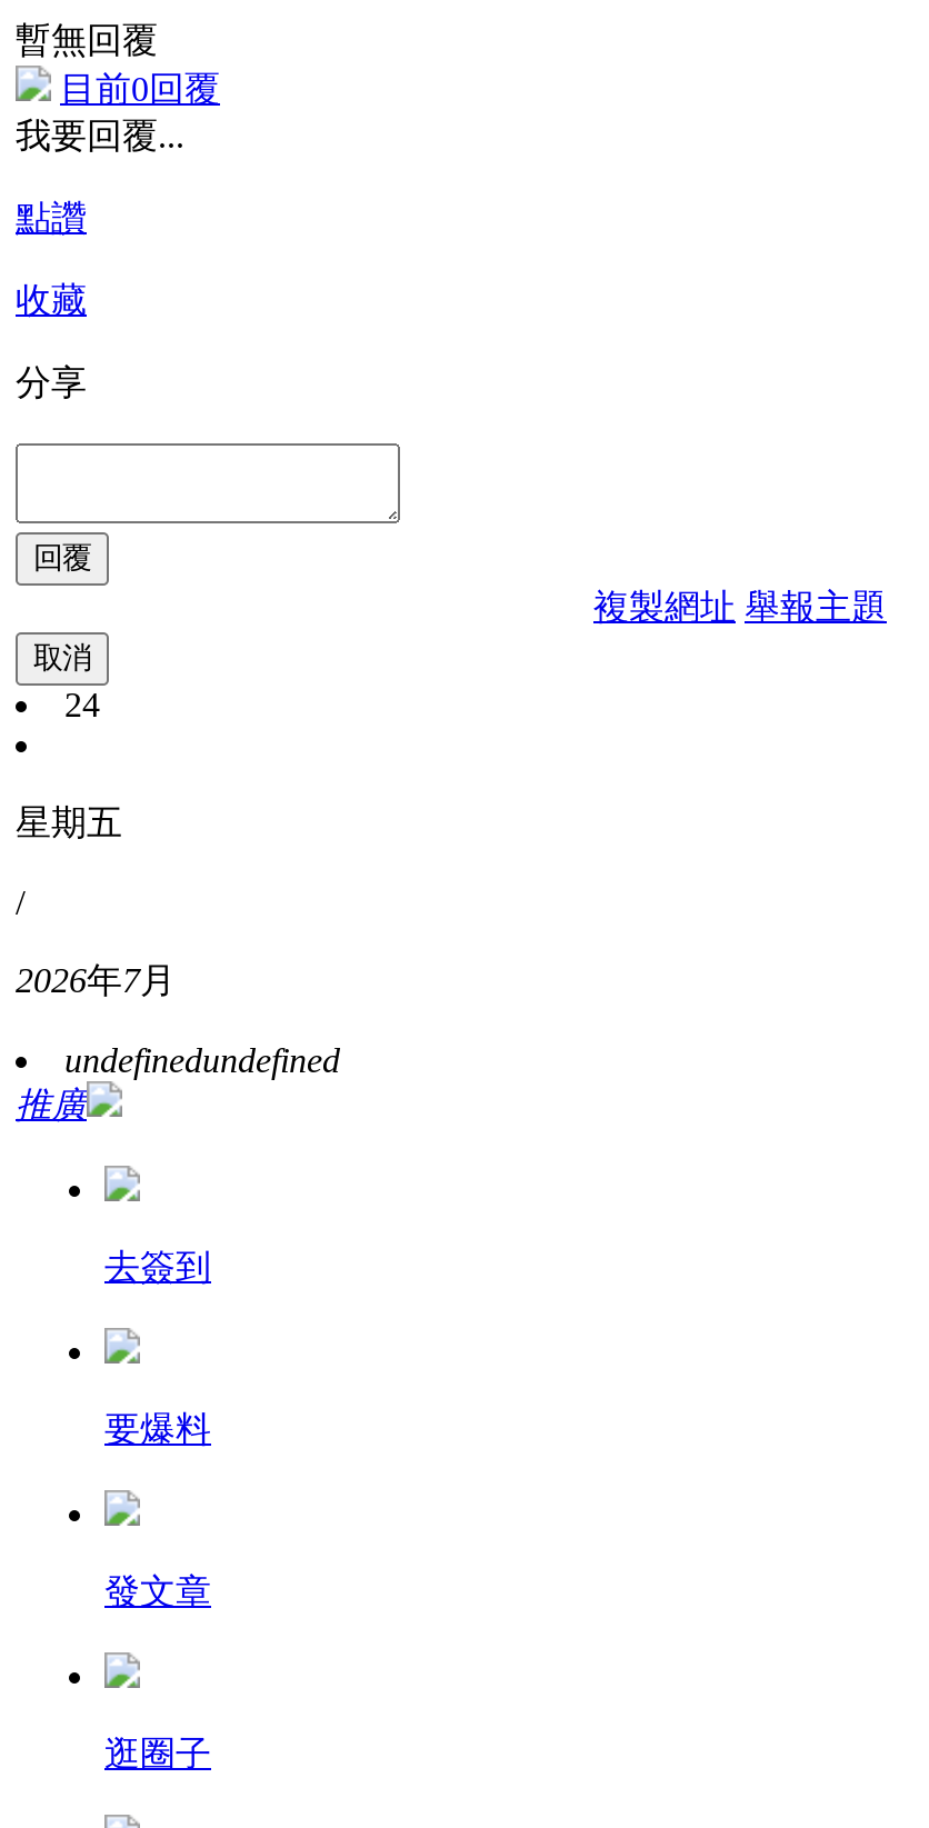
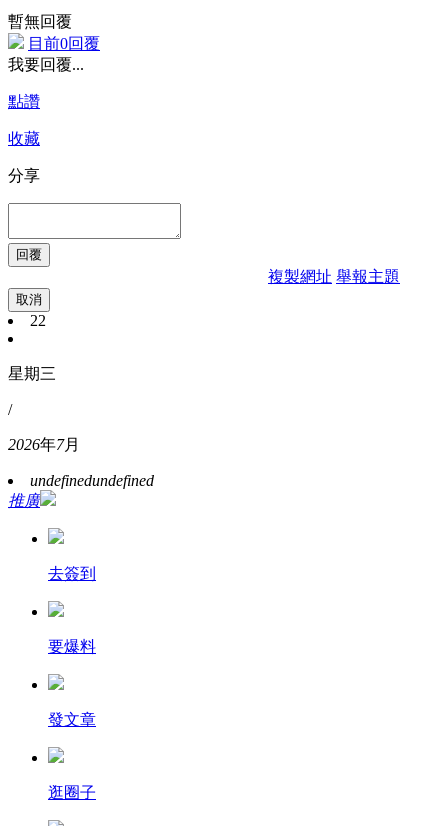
[64,685,100,723] 24 -> [30,312,46,329] 22
[16,803,122,841] 星期五 -> [8,365,56,382] 星期三

